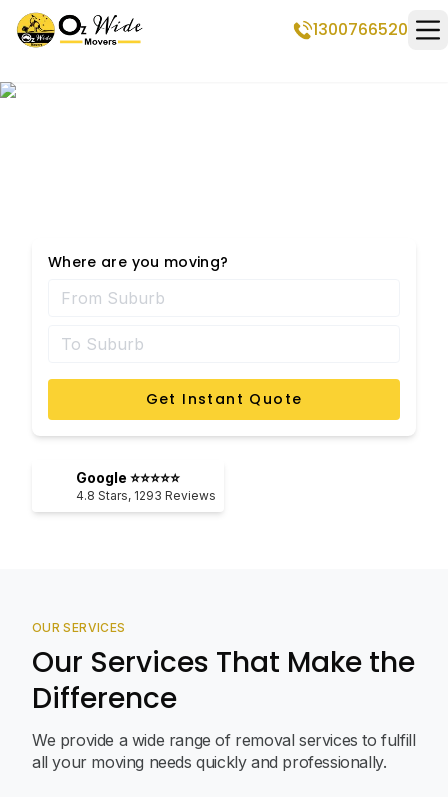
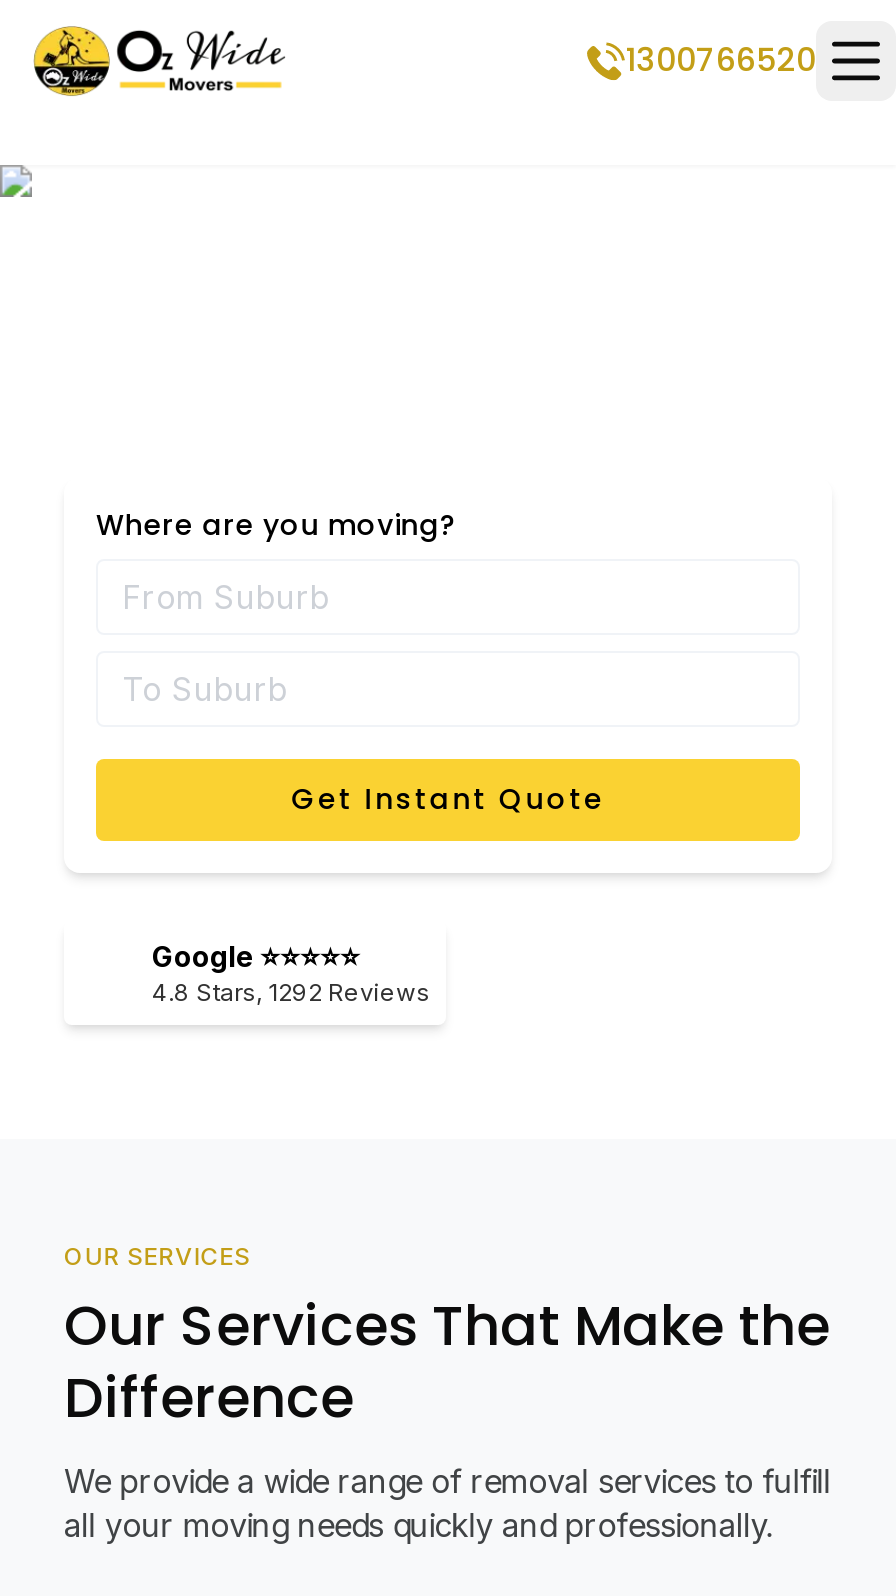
[76,488,216,503] 4.8 Stars, 1293 Reviews -> [152,977,430,1007] 4.8 Stars, 1292 Reviews

